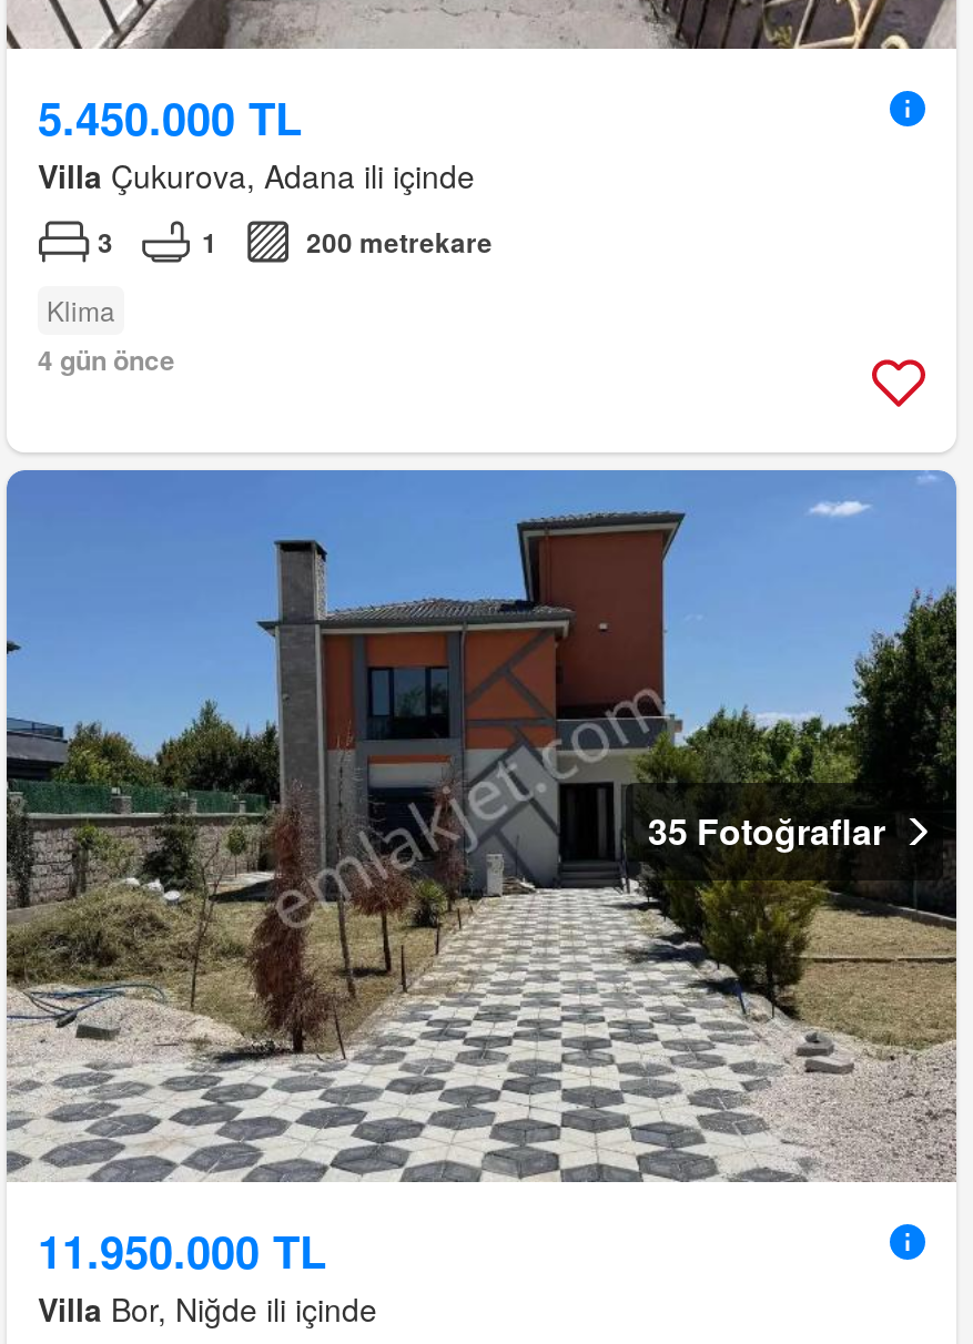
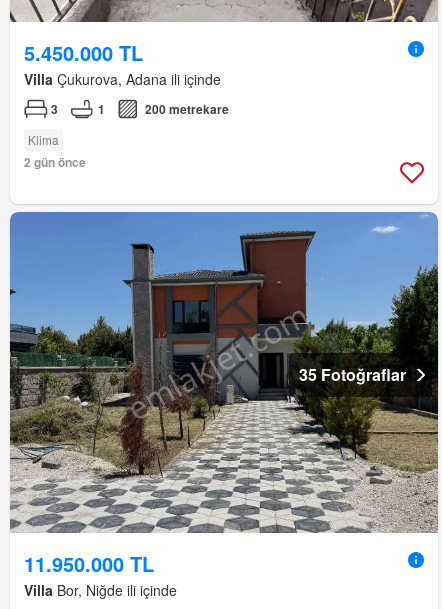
[38,340,175,380] 4 gün önce -> [24,153,86,171] 2 gün önce

